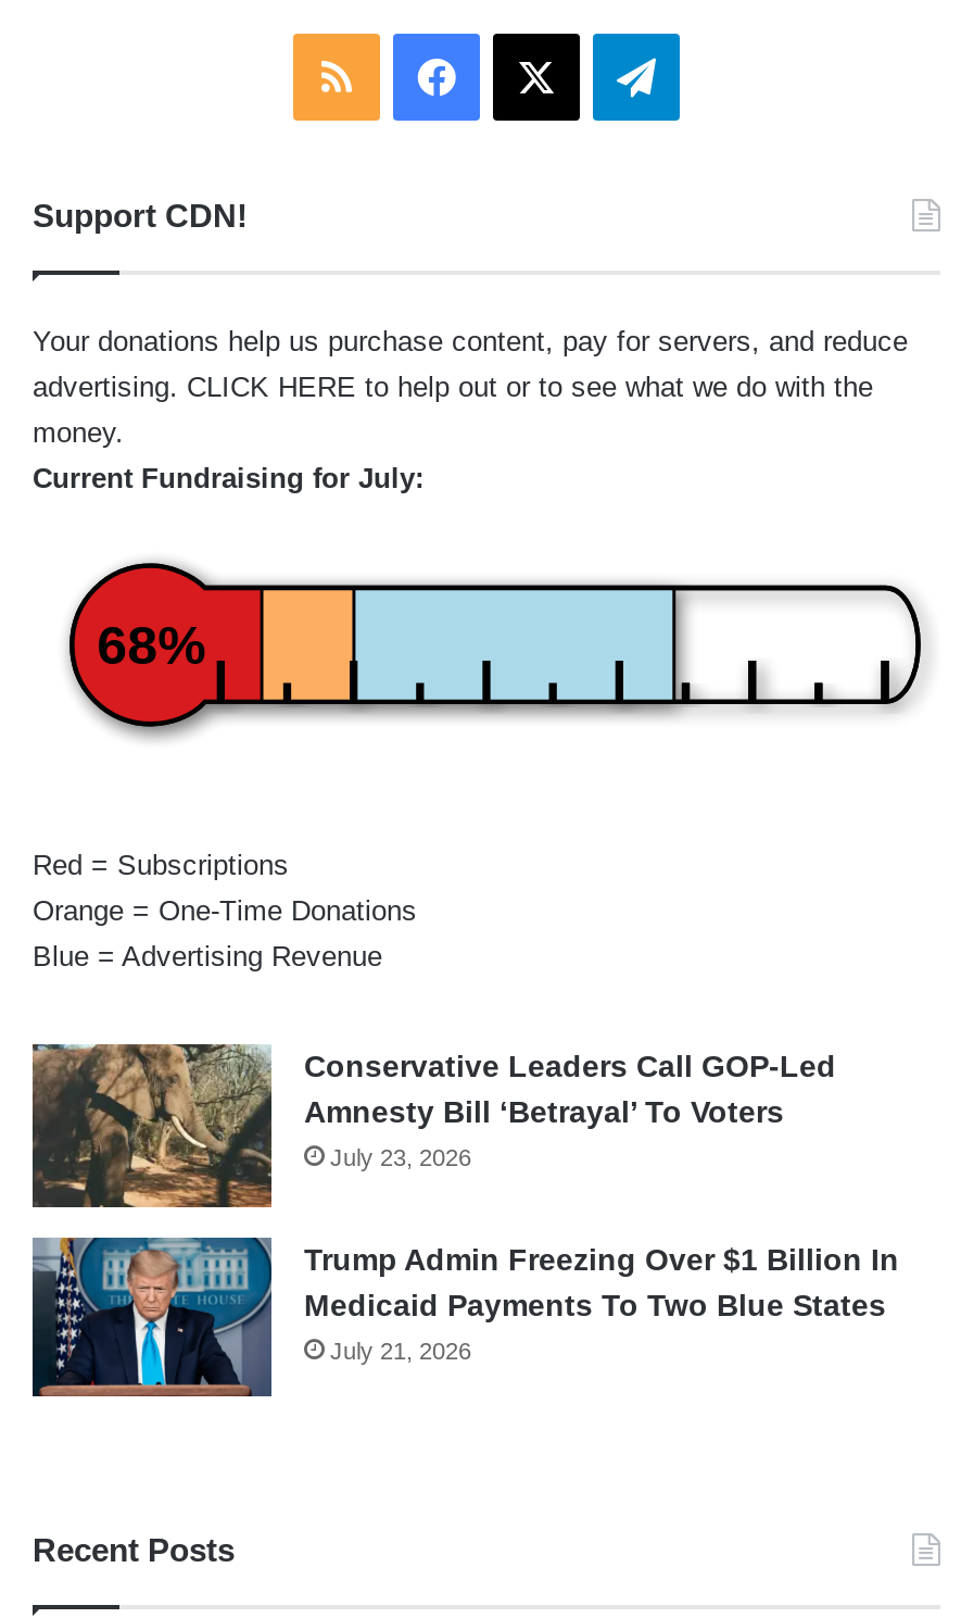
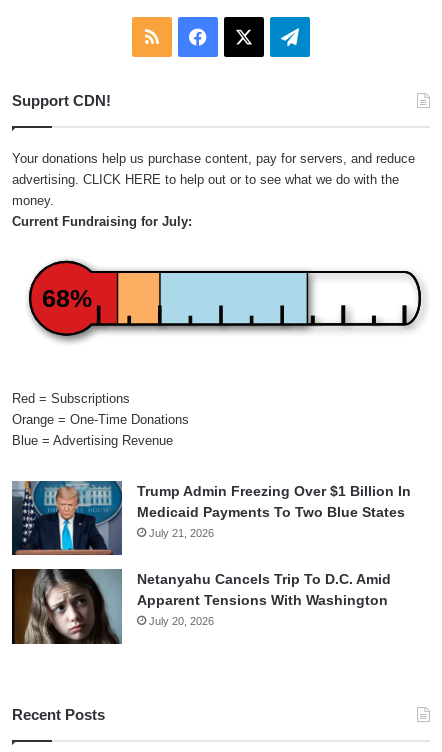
[33,1043,836,1211] [image] | Conservative Leaders Call GOP-Led | Amnesty Bill ‘Betrayal’ To Voters | July 23, 2026 -> none
moved [30,1232,899,1400] -> [11,479,411,556]: [image] | Trump Admin Freezing Over $1 Billion In | Medicaid Payments To Two Blue States | July 21, 2026
none -> [12,568,391,645] [image] | Netanyahu Cancels Trip To D.C. Amid | Apparent Tensions With Washington | July 20, 2026

